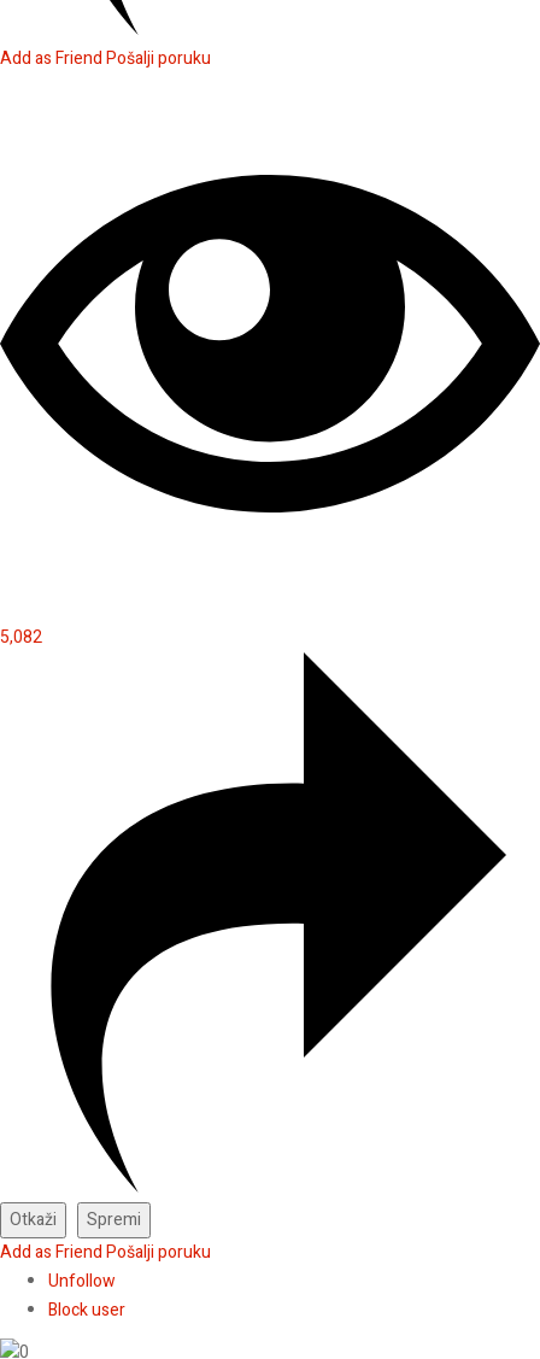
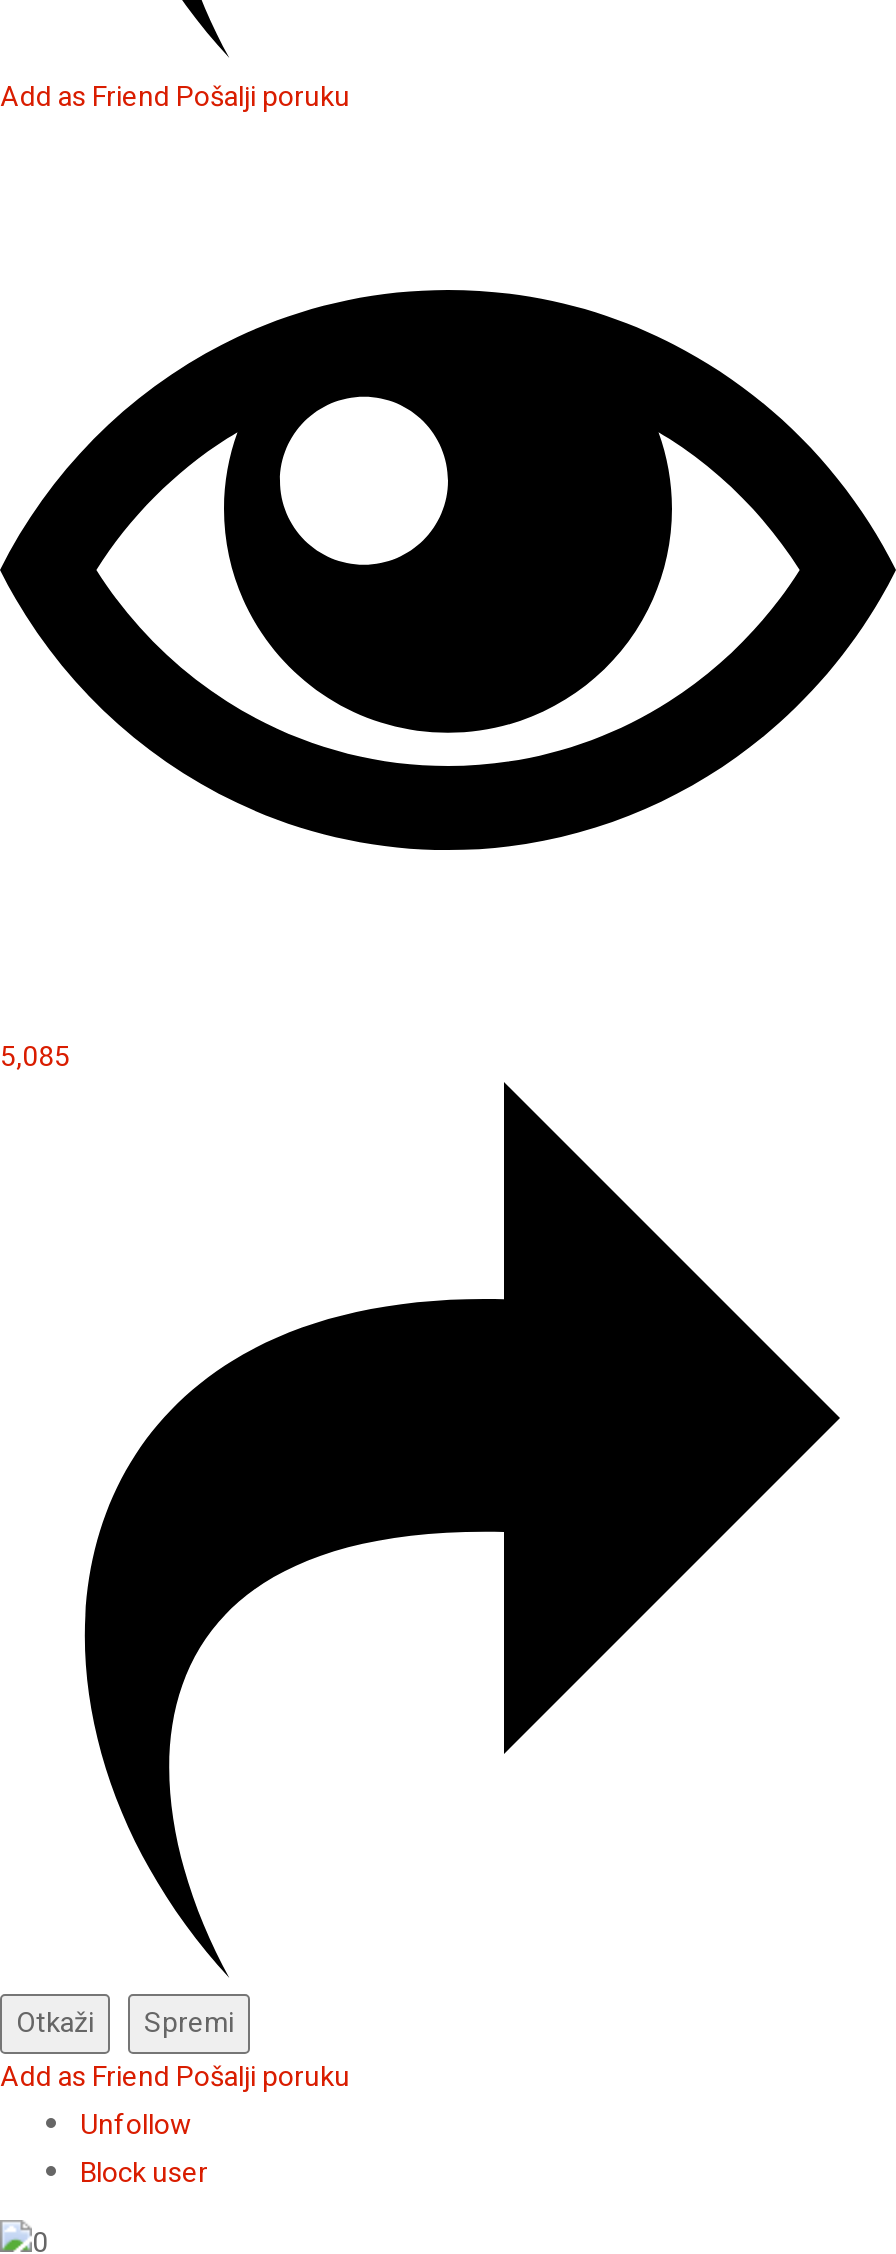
[0,624,42,649] 5,082 -> [0,1035,70,1077] 5,085

